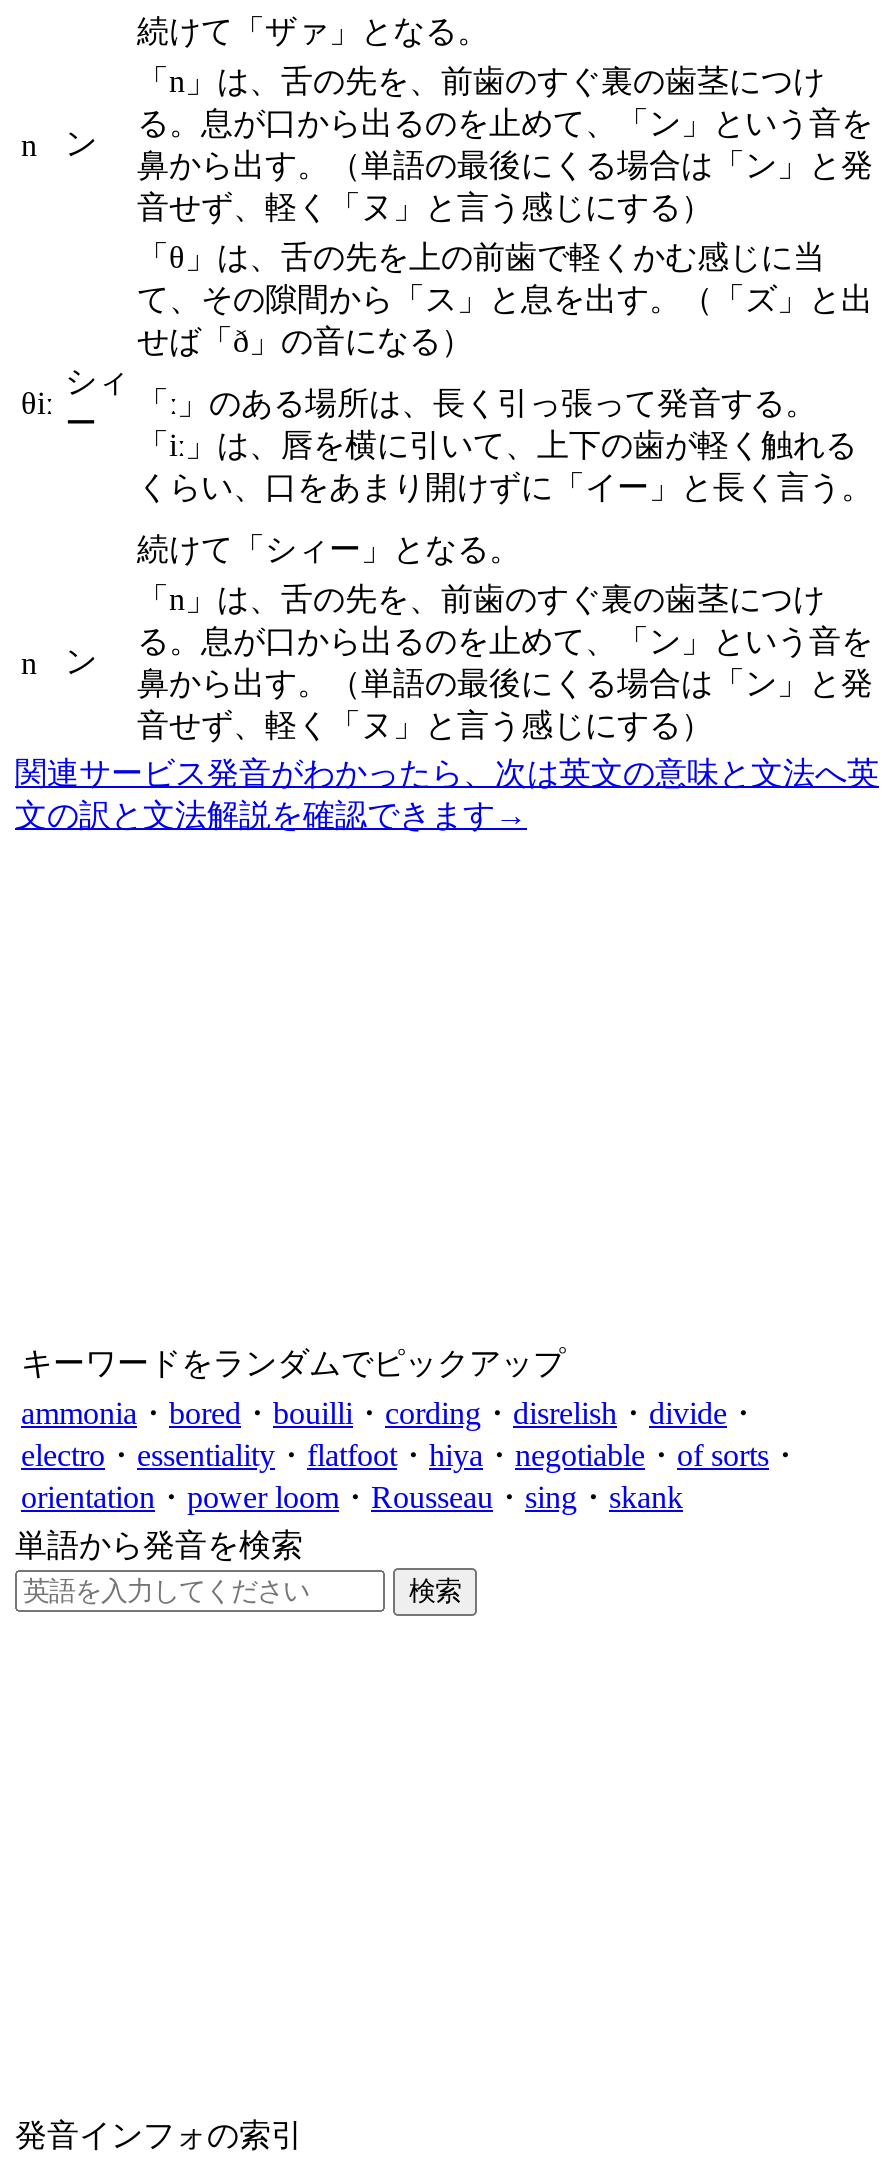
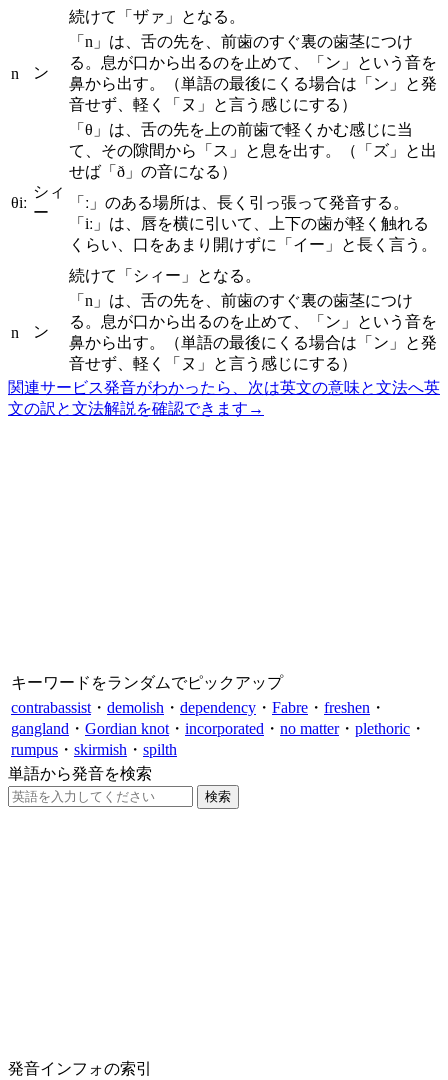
[21,1396,801,1514] ammonia・bored・bouilli・cording・disrelish・divide・ | electro・essentiality・flatfoot・hiya・negotiable・of sorts・ | orientation・power loom・Rousseau・sing・skank -> [11,699,426,758] contrabassist・demolish・dependency・Fabre・freshen・ | gangland・Gordian knot・incorporated・no matter・plethoric・ | rumpus・skirmish・spilth

